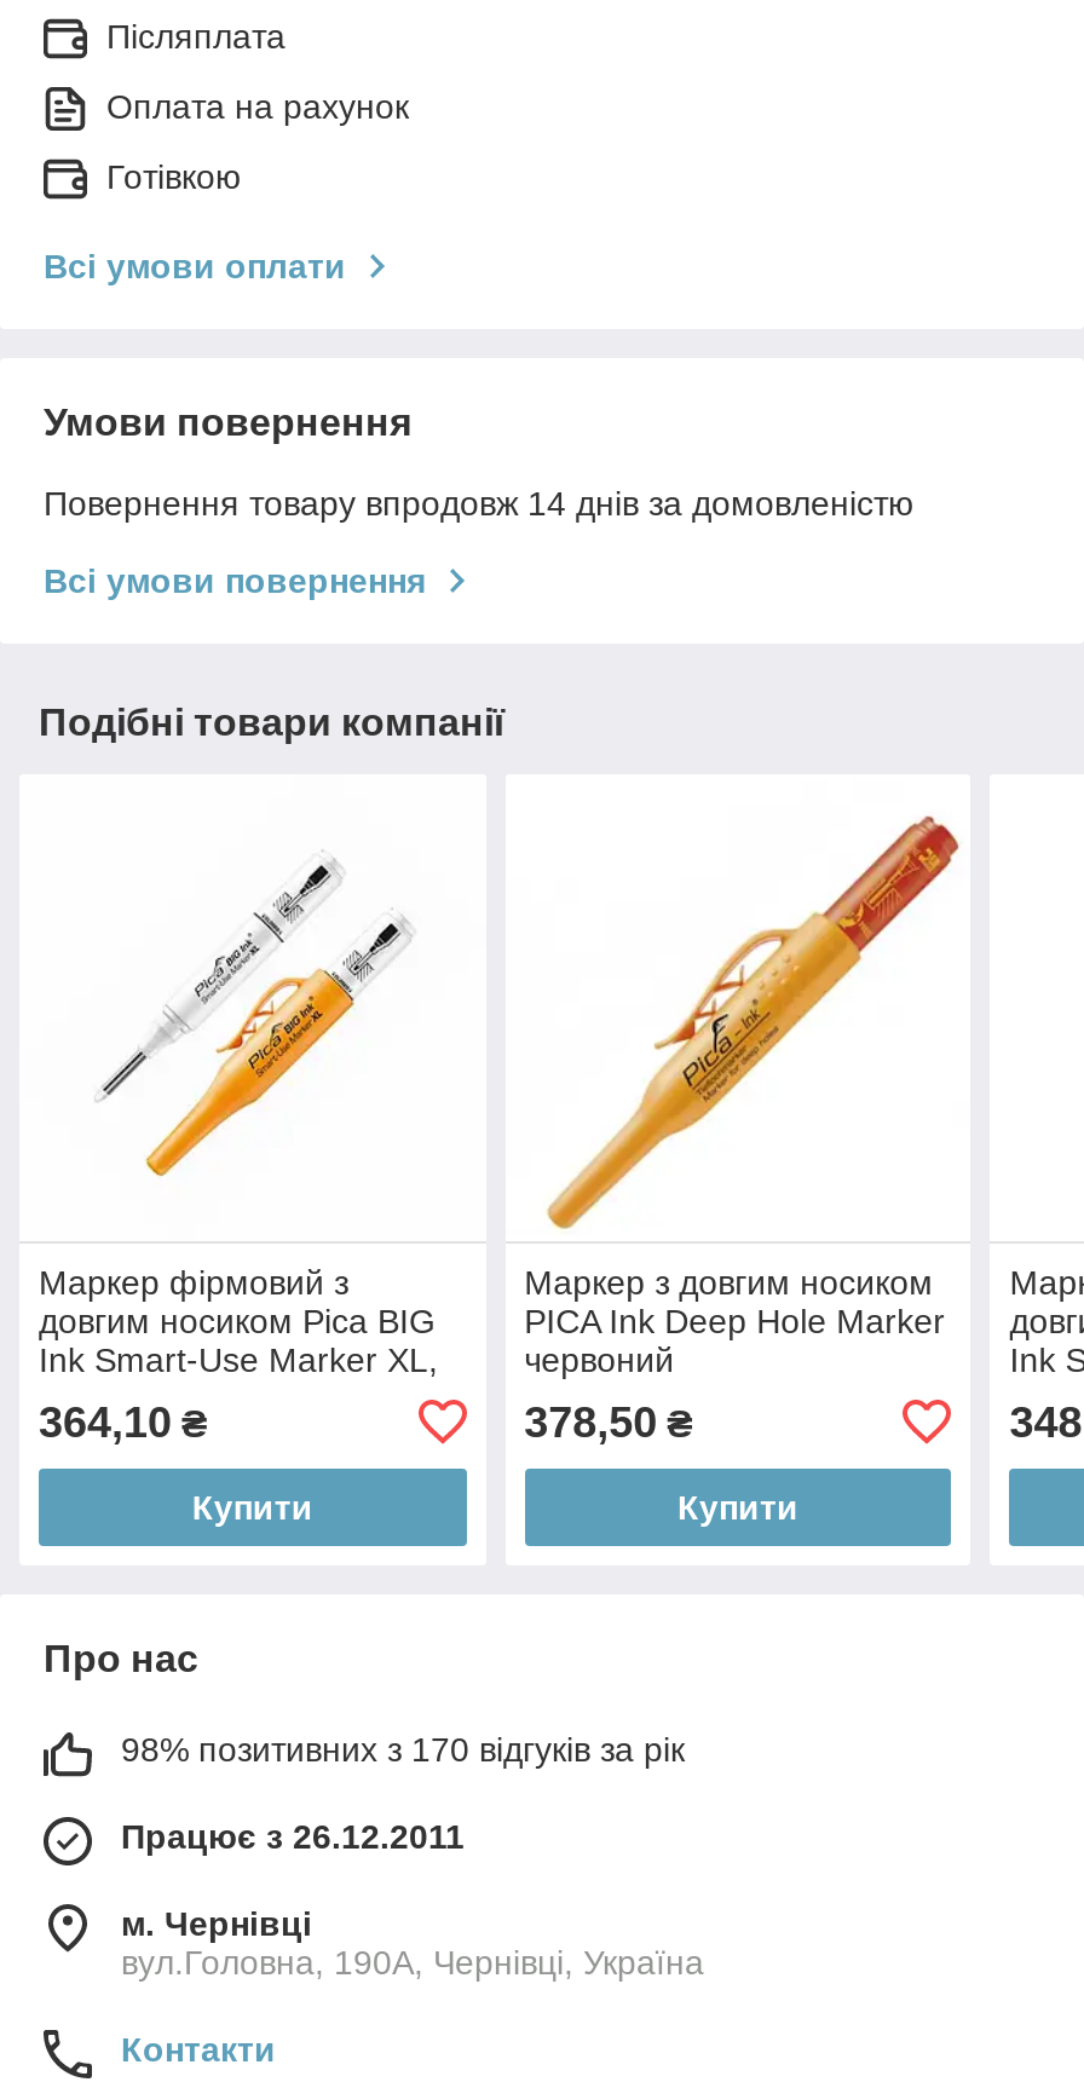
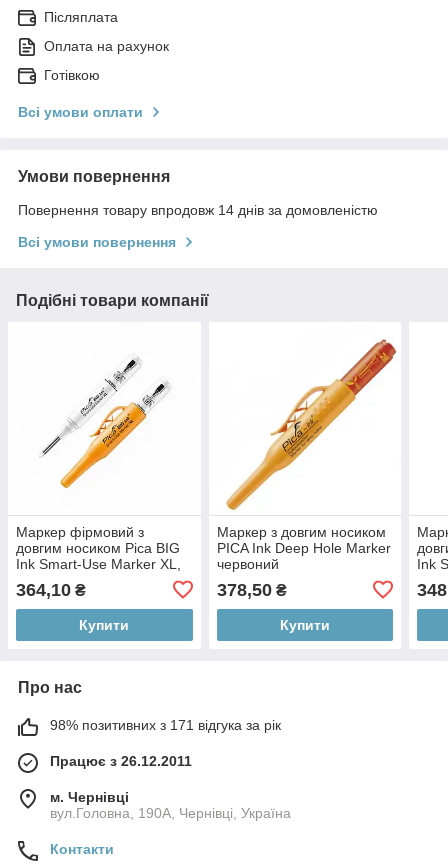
[121,1729,685,1768] 98% позитивних з 170 відгуків за рік -> [50,717,281,733] 98% позитивних з 171 відгука за рік

